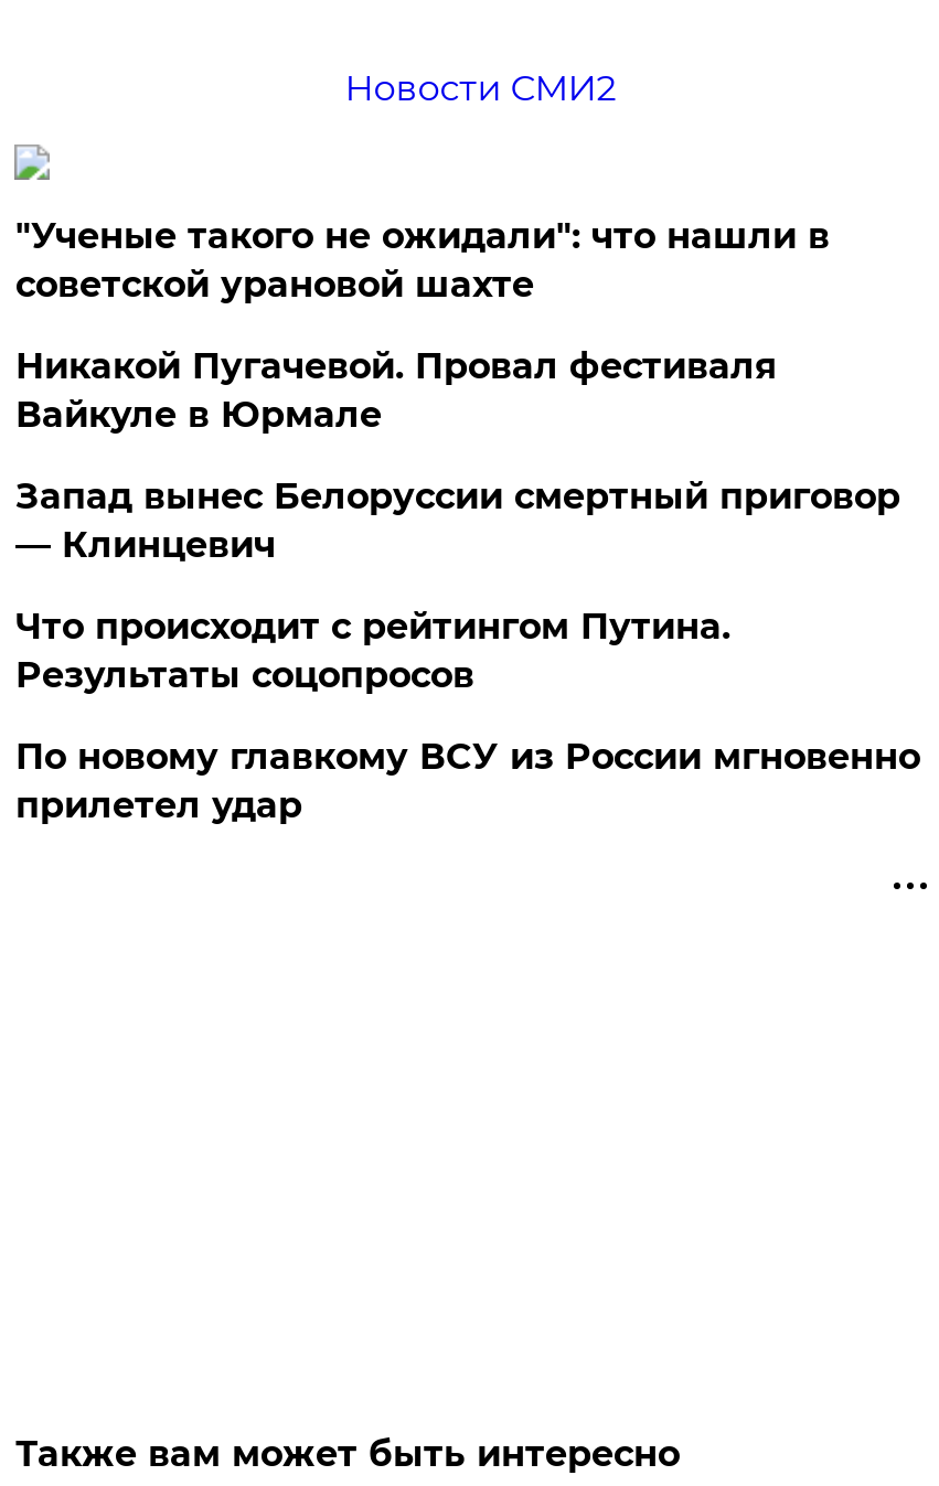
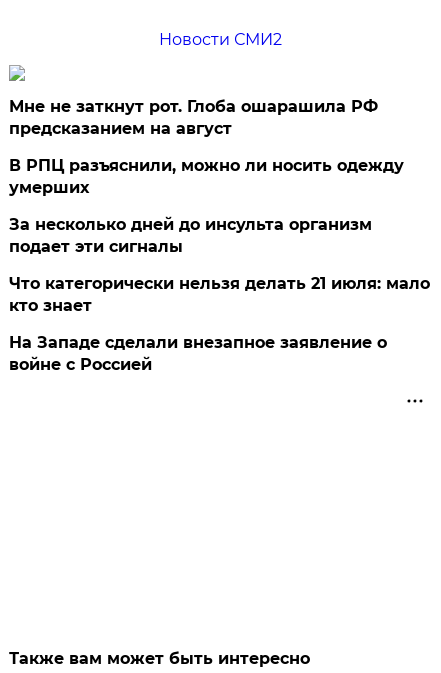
[15,215,830,306] "Ученые такого не ожидали": что нашли в | советской урановой шахте -> [9,97,378,138] Мне не заткнут рот. Глоба ошарашила РФ | предсказанием на август
[15,345,777,436] Никакой Пугачевой. Провал фестиваля | Вайкуле в Юрмале -> [9,156,404,197] В РПЦ разъяснили, можно ли носить одежду | умерших
[15,475,900,566] Запад вынес Белоруссии смертный приговор | — Клинцевич -> [9,215,372,256] За несколько дней до инсульта организм | подает эти сигналы
[15,606,730,696] Что происходит с рейтингом Путина. | Результаты соцопросов -> [9,274,430,315] Что категорически нельзя делать 21 июля: мало | кто знает
[15,736,920,826] По новому главкому ВСУ из России мгновенно | прилетел удар -> [9,333,387,374] На Западе сделали внезапное заявление о | войне с Россией

